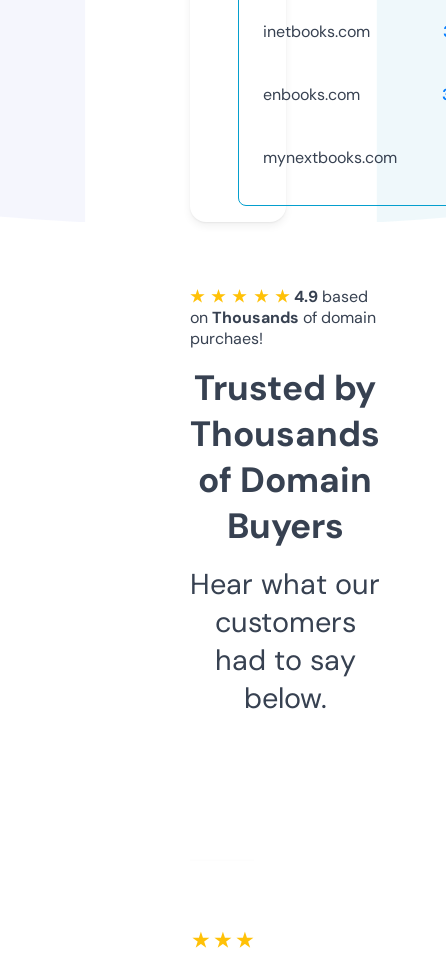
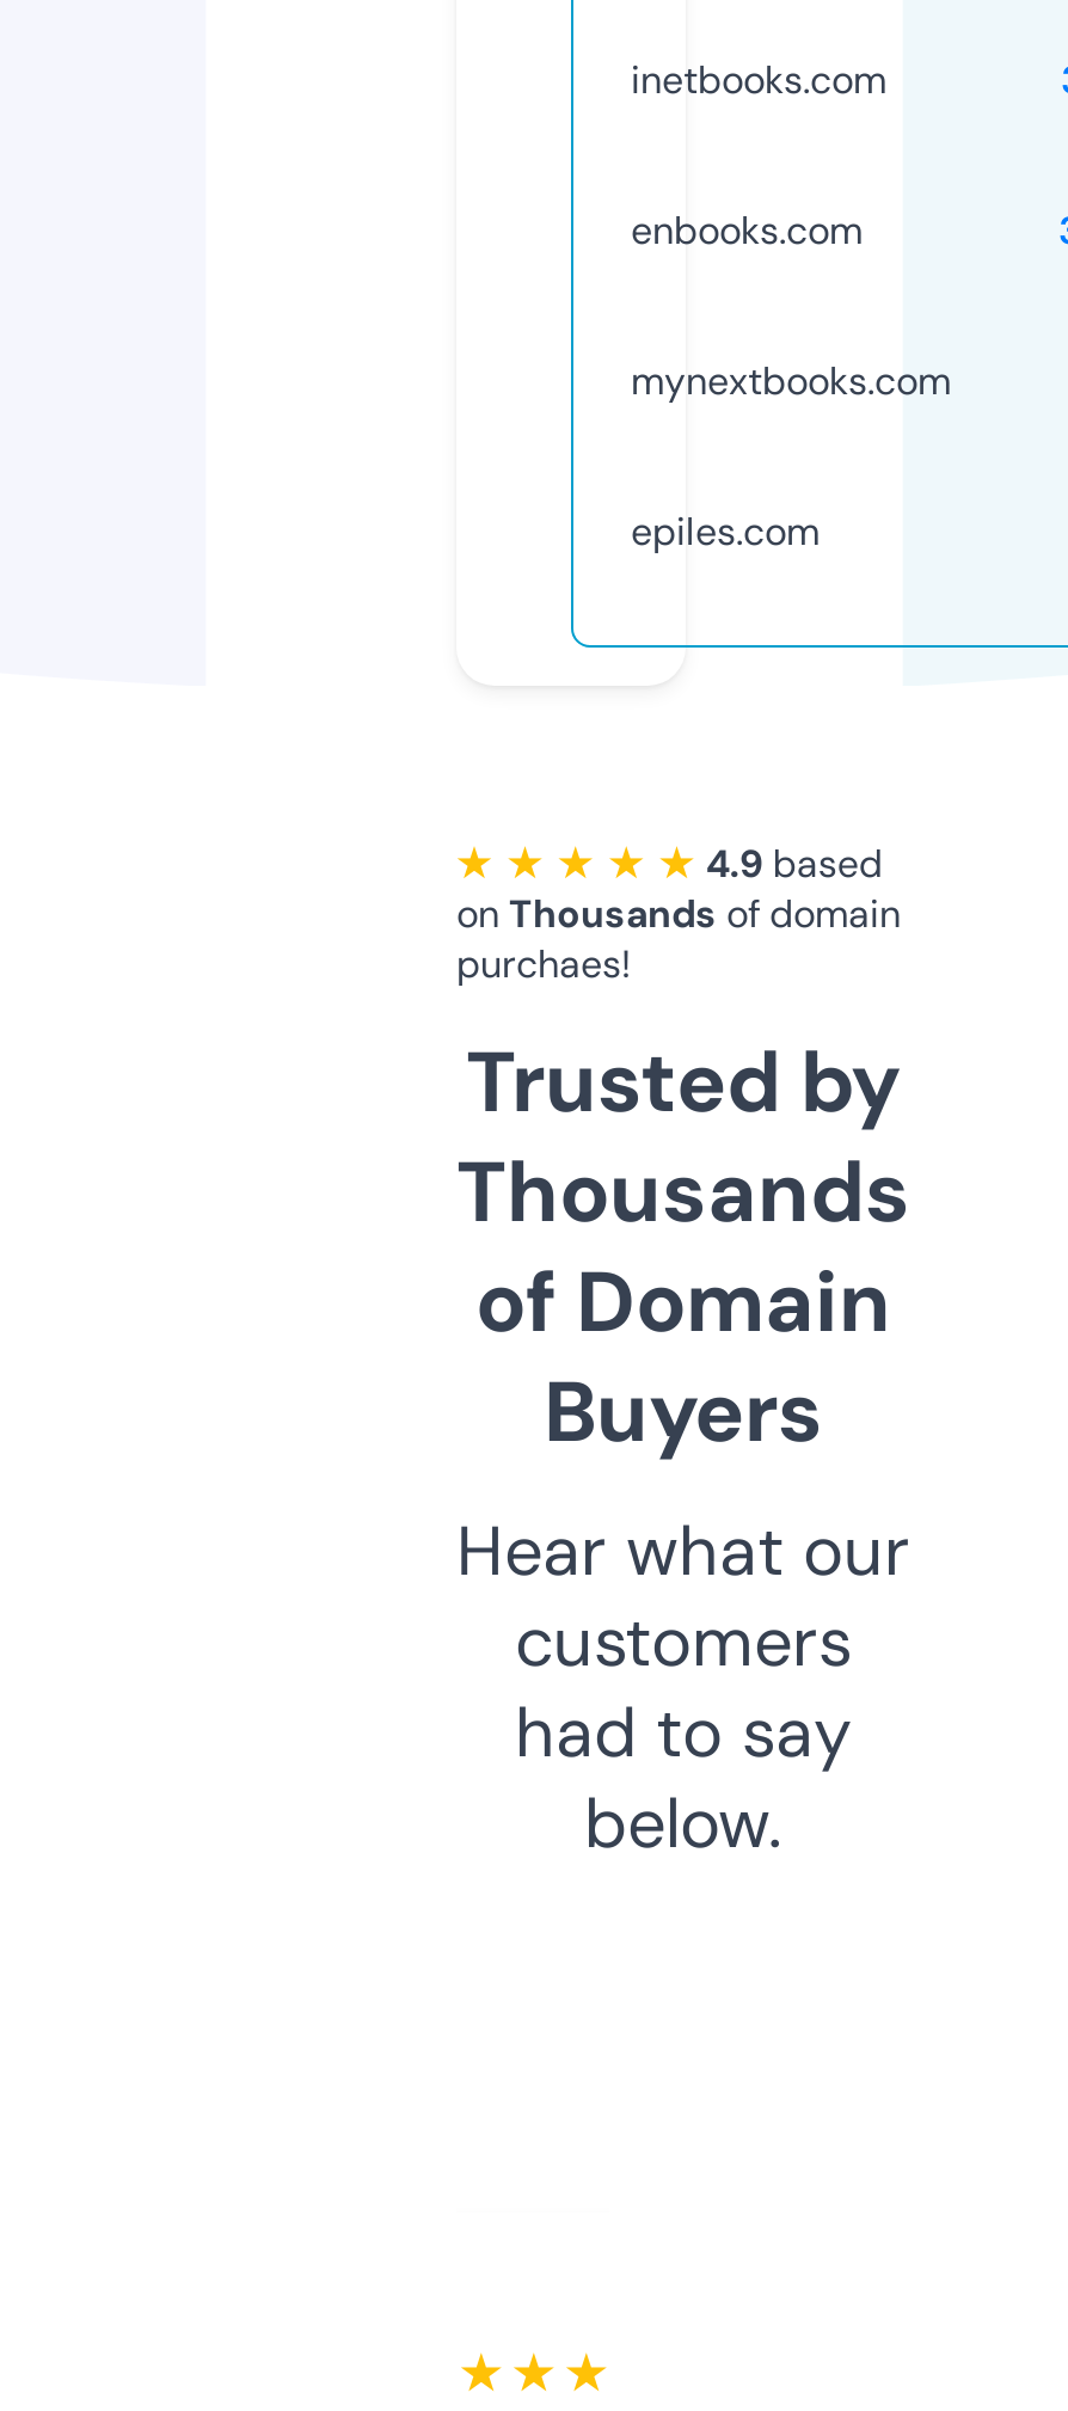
none -> [631,506,820,556] epiles.com

